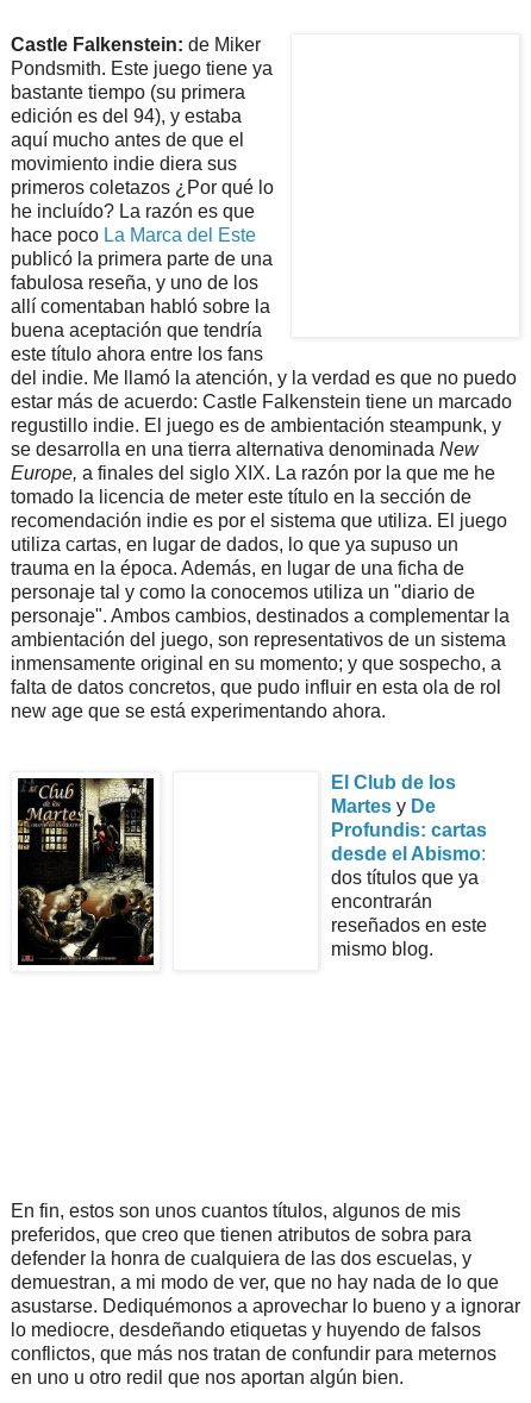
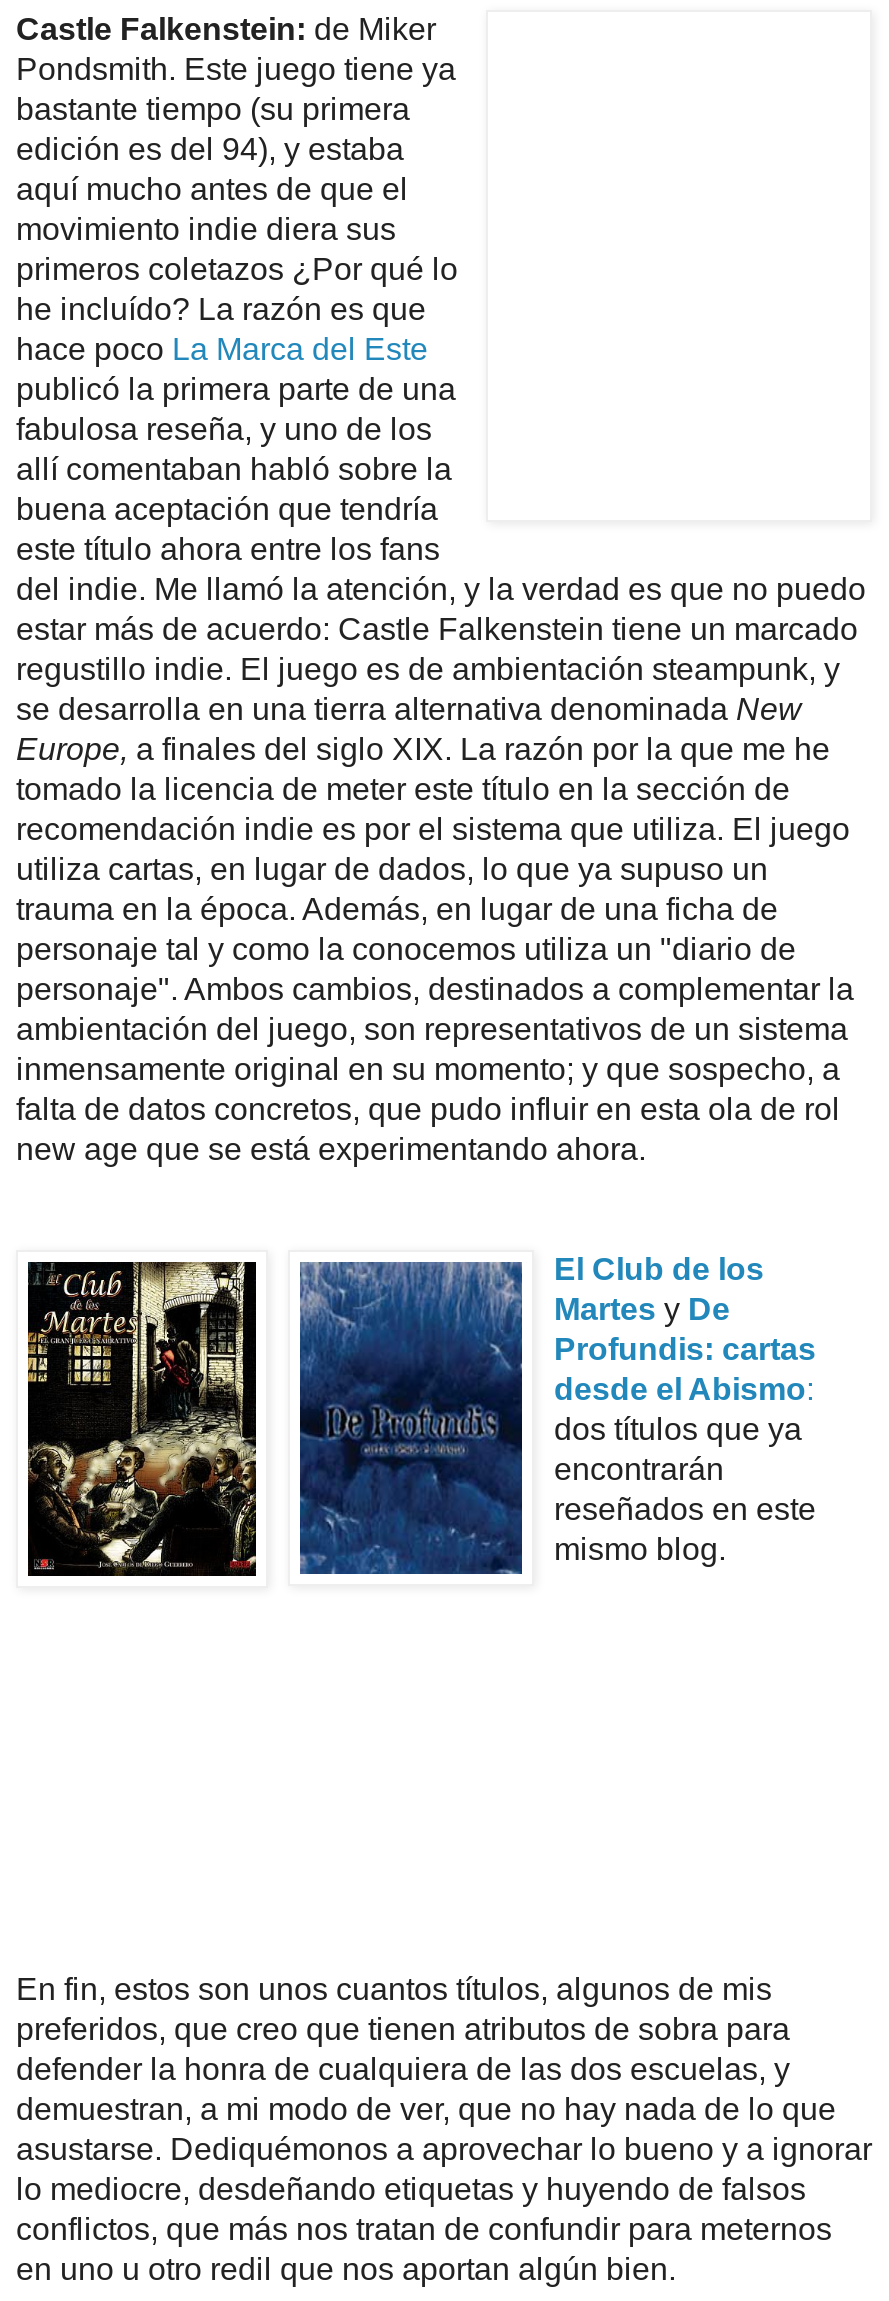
none -> [298,1260,524,1576] [image]

